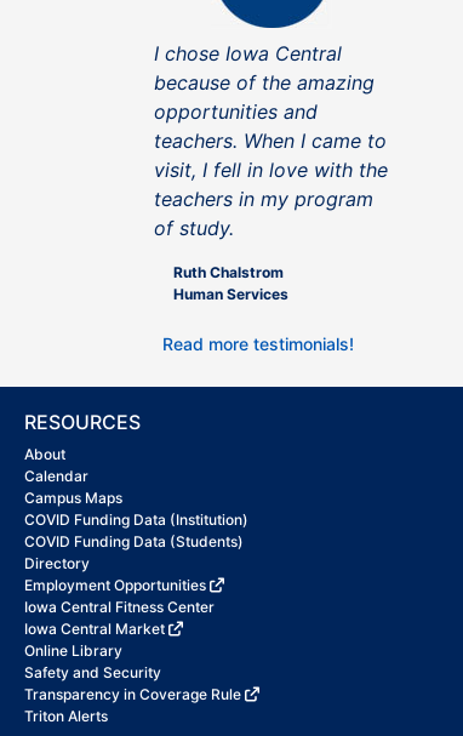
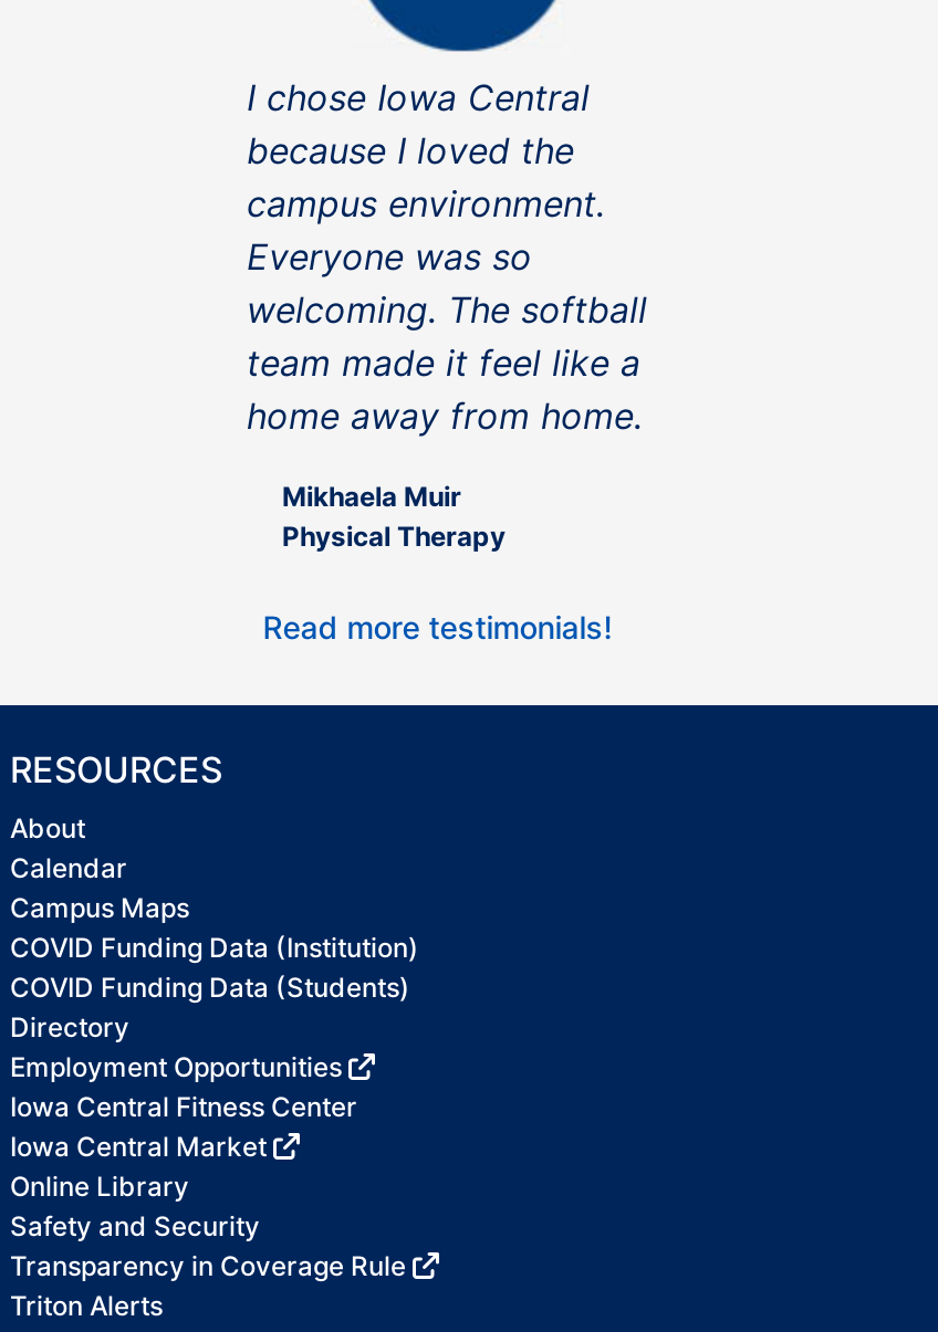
[154,70,388,240] because of the amazing | opportunities and | teachers. When I came to | visit, I fell in love with the | teachers in my program | of study. -> [247,128,647,438] because I loved the | campus environment. | Everyone was so | welcoming. The softball | team made it feel like a | home away from home.
[173,263,288,303] Ruth Chalstrom | Human Services -> [282,480,506,553] Mikhaela Muir | Physical Therapy

